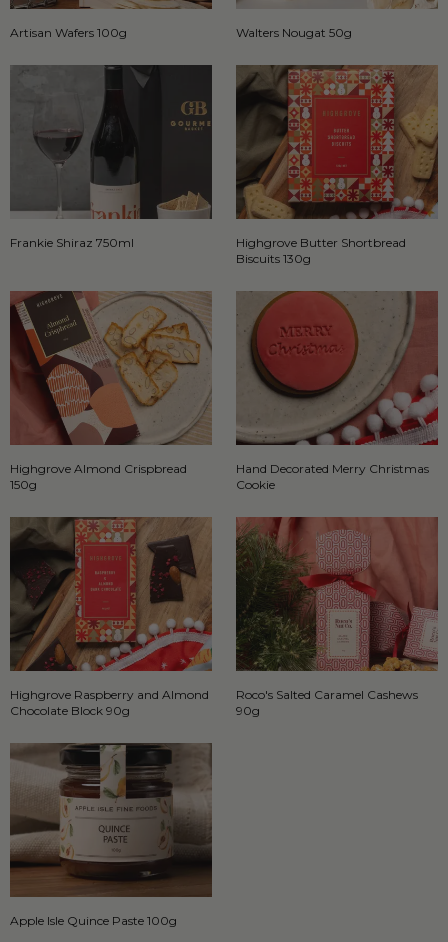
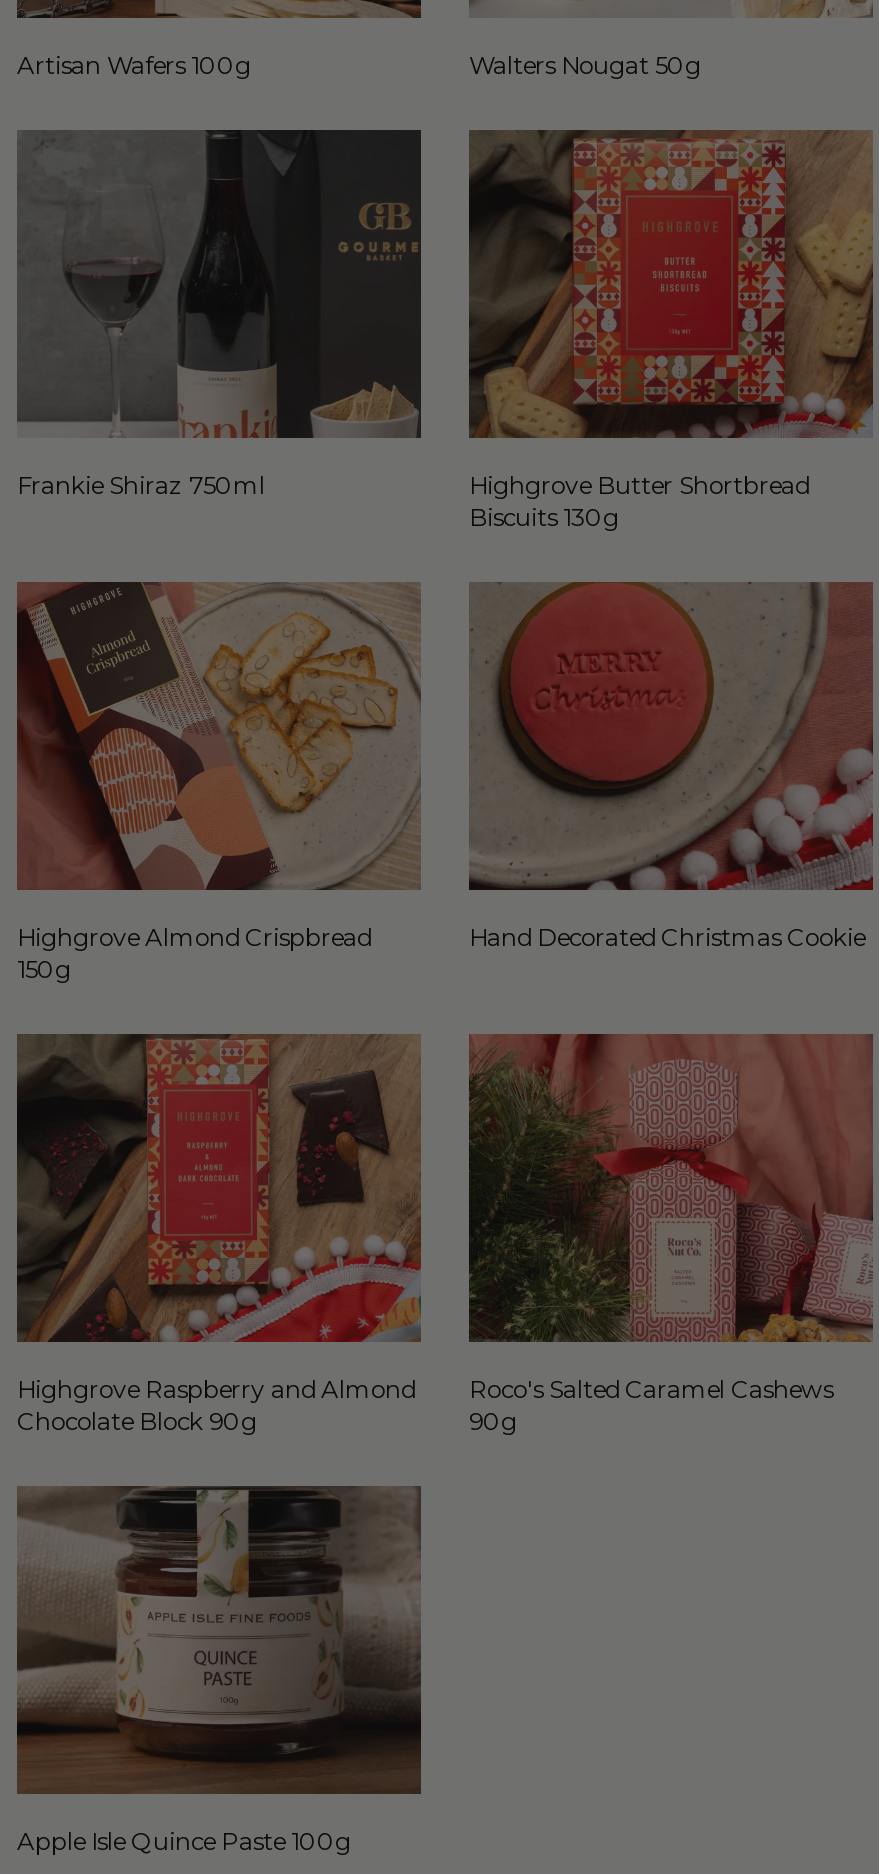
[236,461,429,492] Hand Decorated Merry Christmas | Cookie -> [469,922,865,952] Hand Decorated Christmas Cookie

